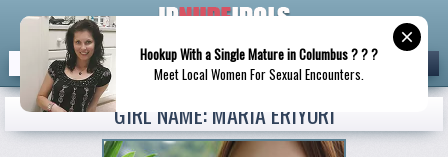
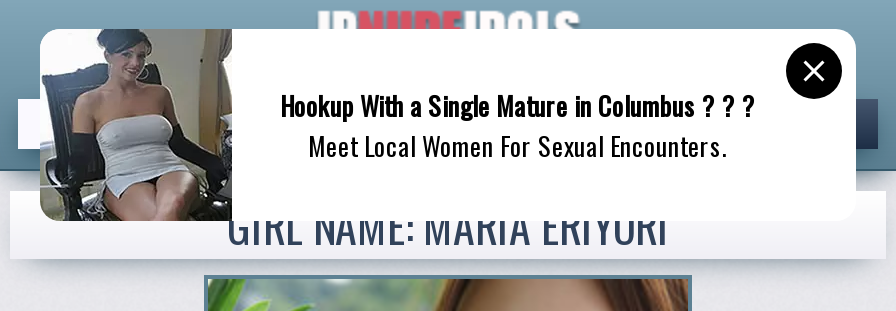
[20,15,116,113] [image] -> [40,27,234,223] [image]

